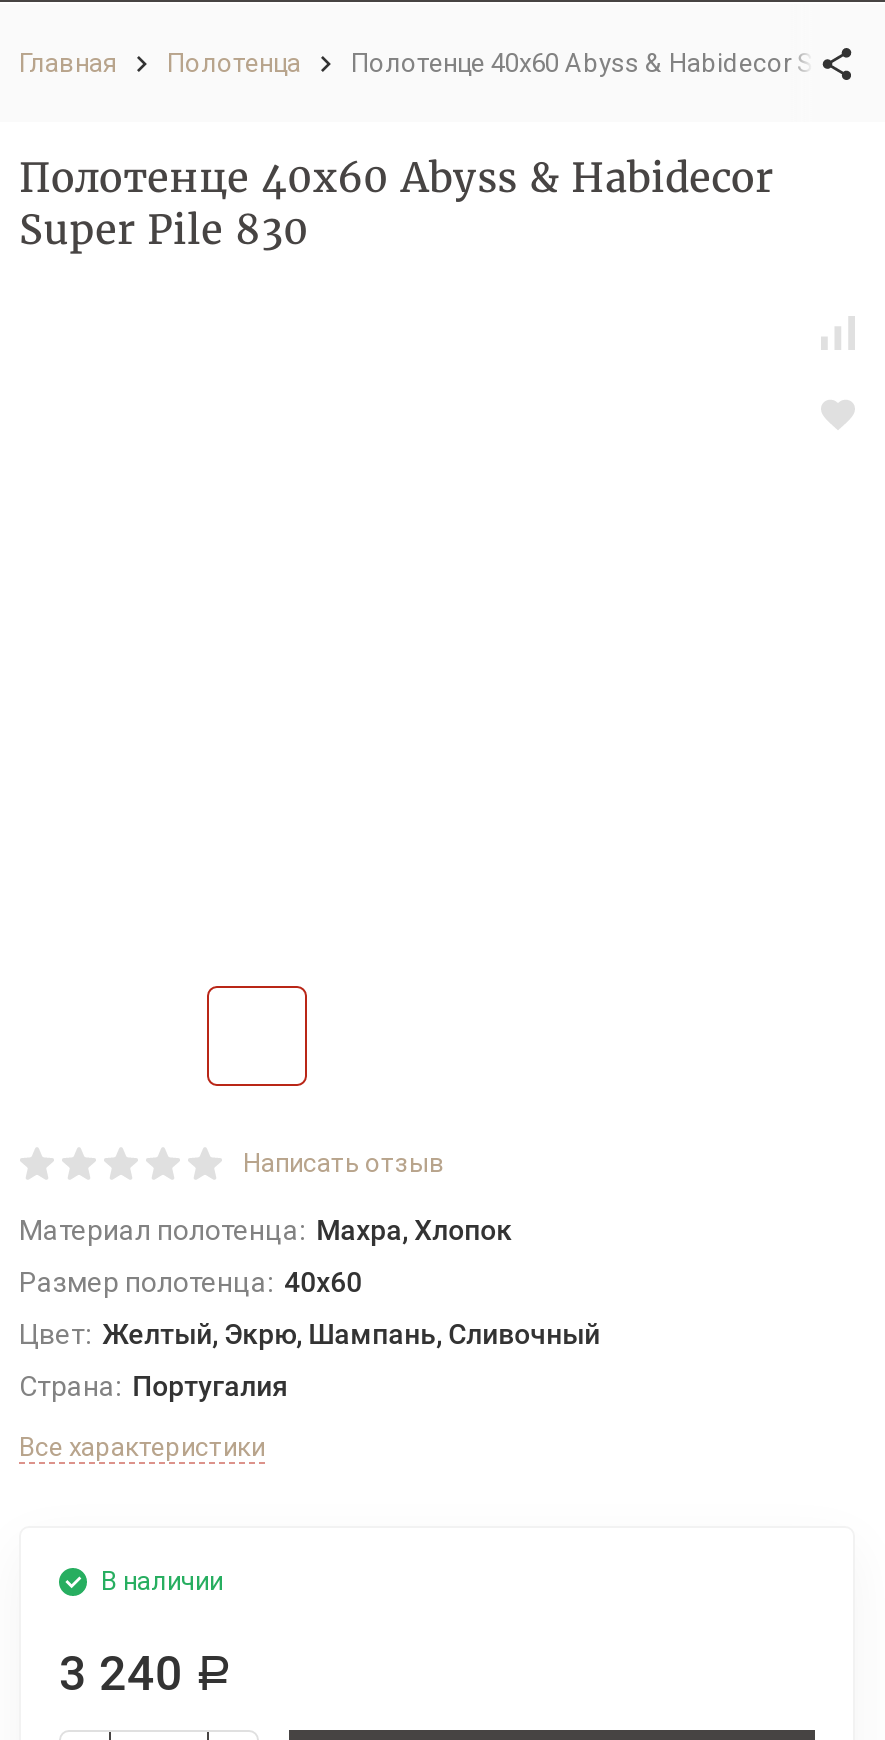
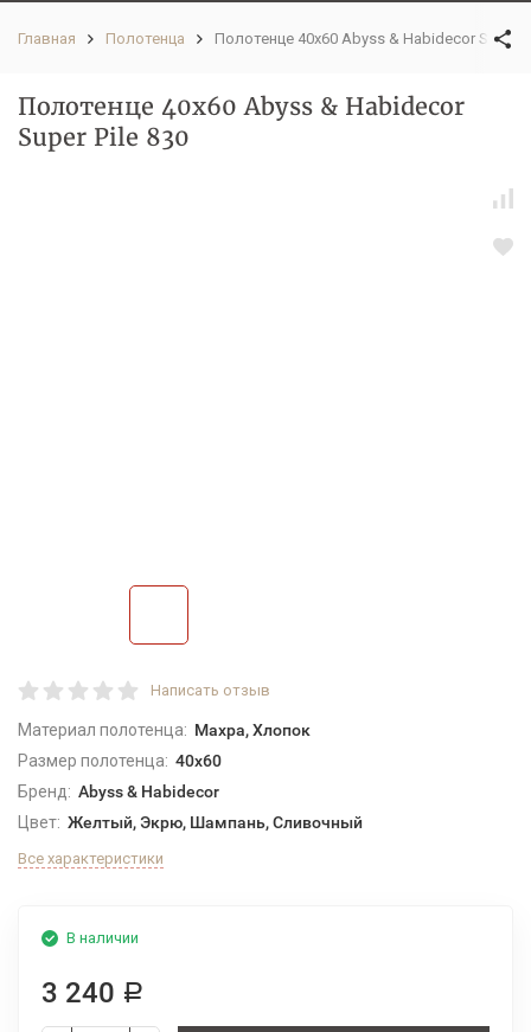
none -> [18,782,219,801] Бренд: Abyss & Habidecor
moved [19,1318,600,1350] -> [18,813,362,832]: Цвет: Желтый, Экрю, Шампань, Сливочный
[19,1370,288,1402] Страна: Португалия -> none

